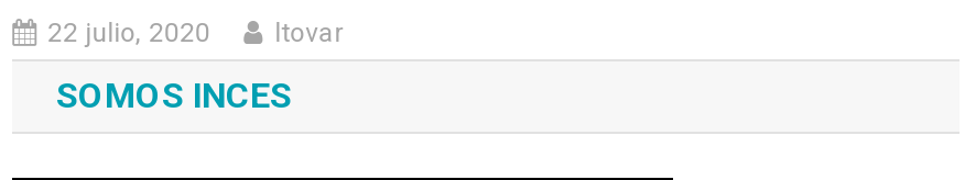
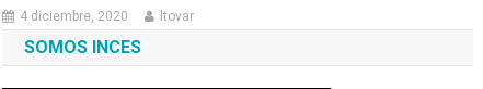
[48,18,211,49] 22 julio, 2020 -> [20,9,128,24] 4 diciembre, 2020

